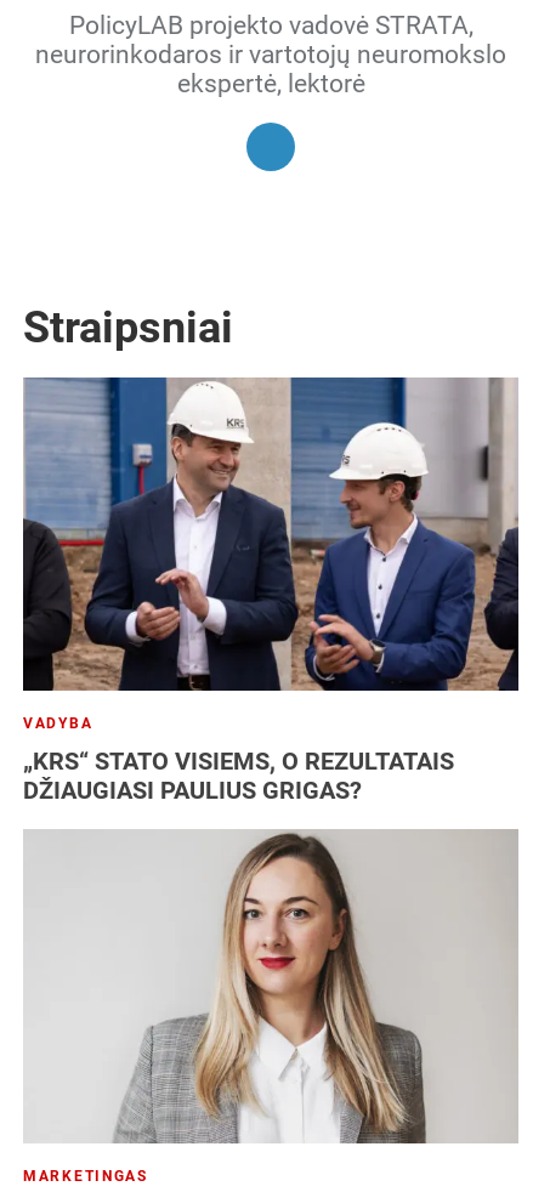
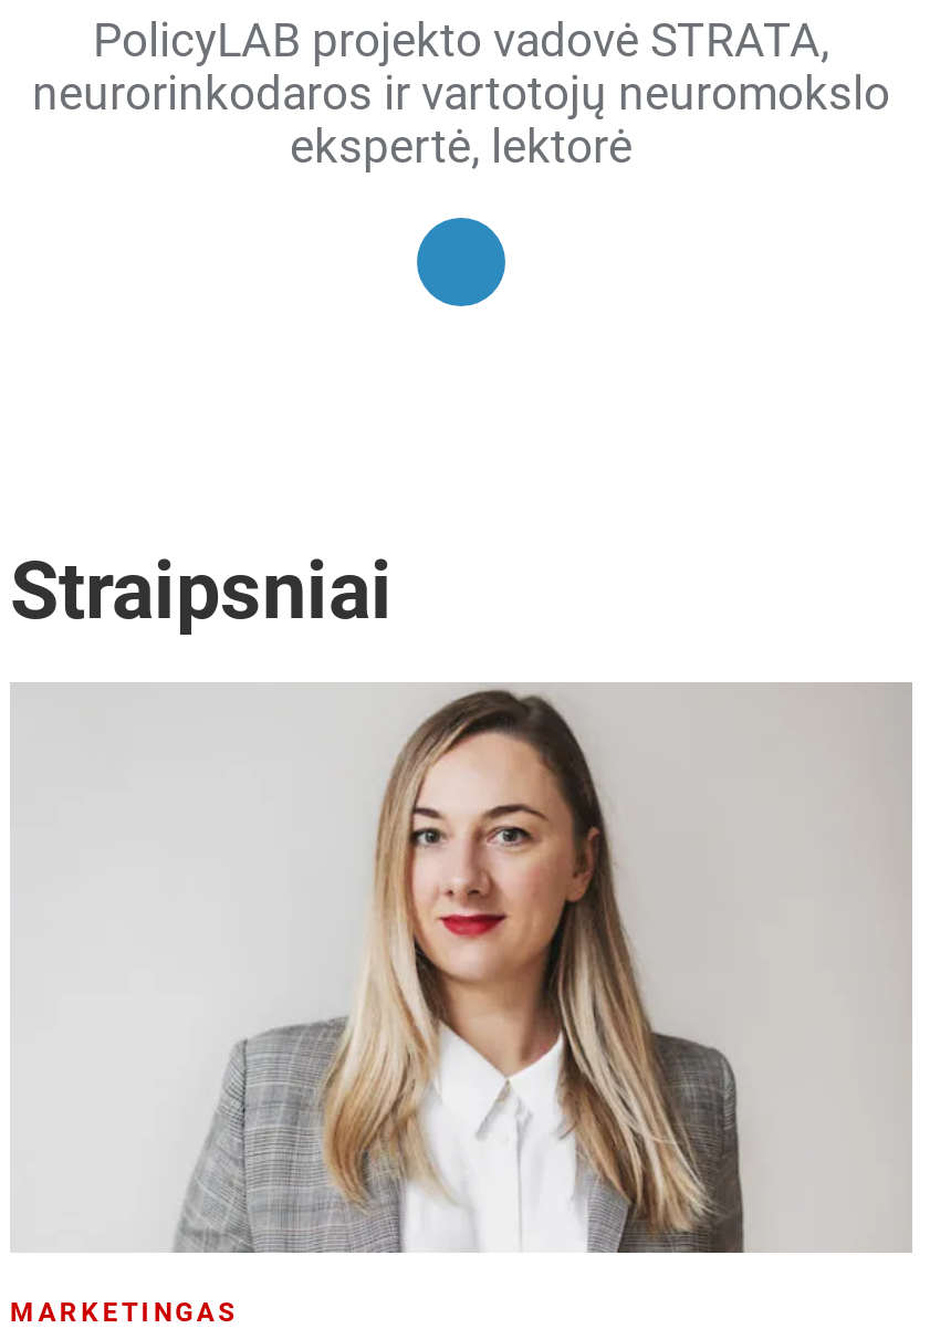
[22,376,520,805] [image] | VADYBA | „KRS“ STATO VISIEMS, O REZULTATAIS | DŽIAUGIASI PAULIUS GRIGAS? -> none

